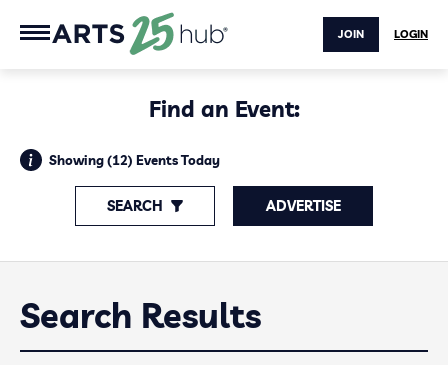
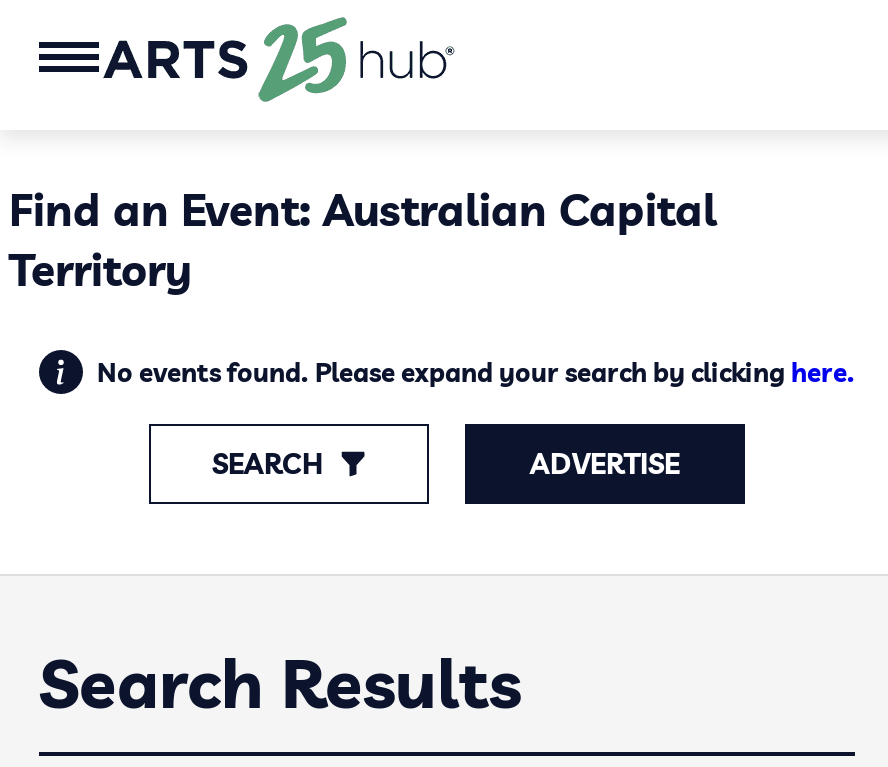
[49,27,428,168] JOIN | LOGIN | Find an Event: | Showing (12) Events Today -> [9,182,855,388] Find an Event: Australian Capital | Territory | No events found. Please expand your search by clicking here.

